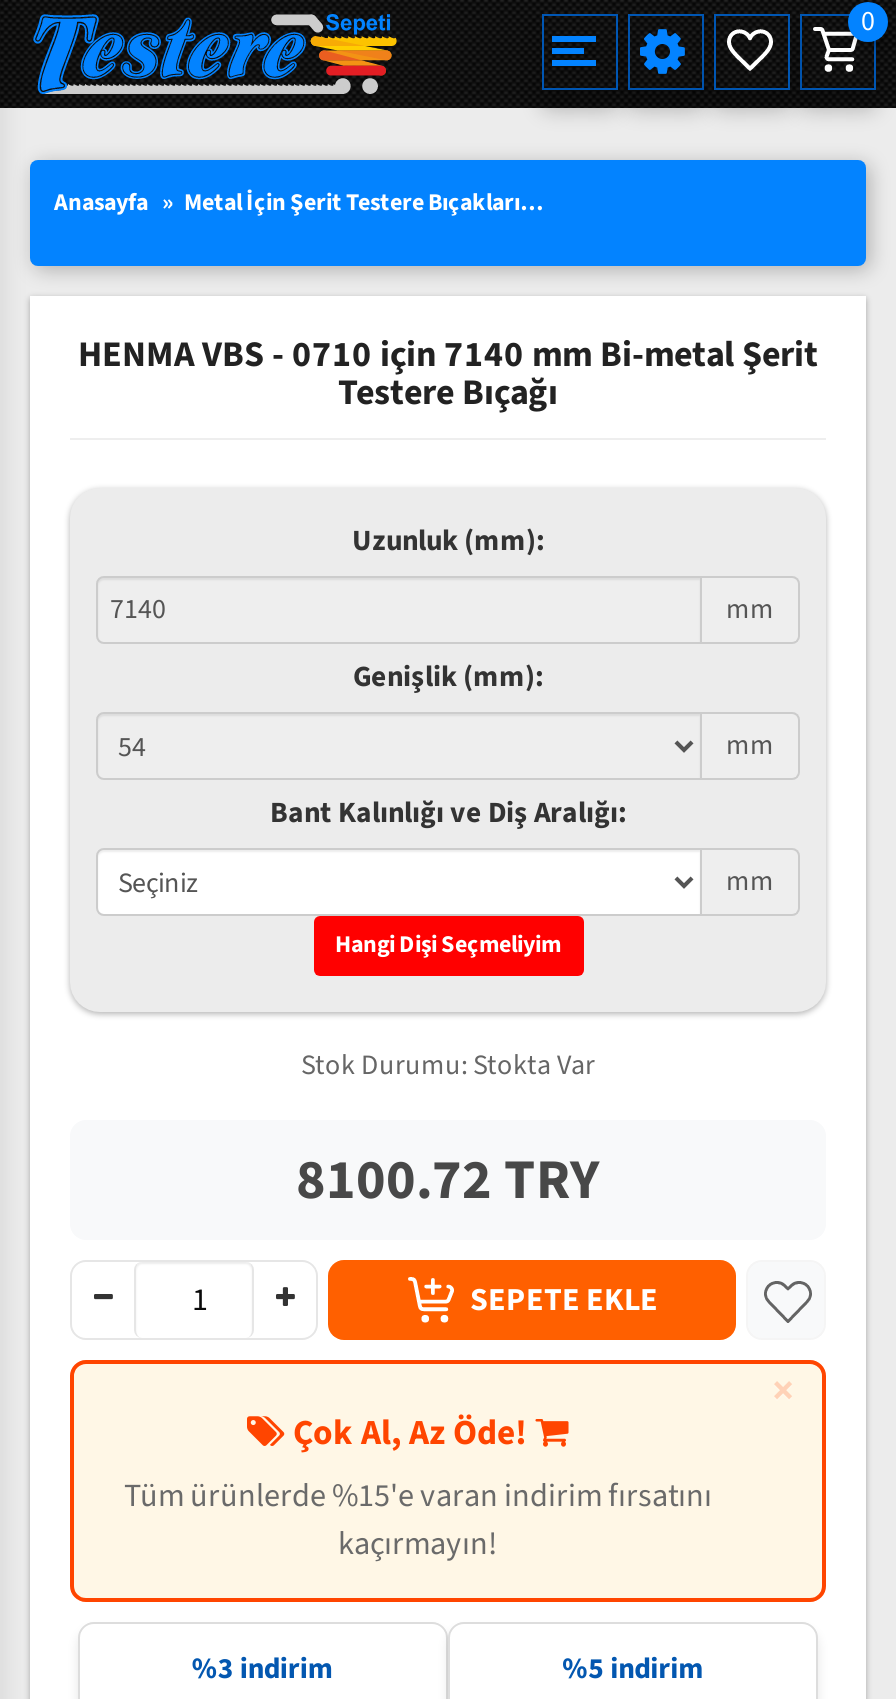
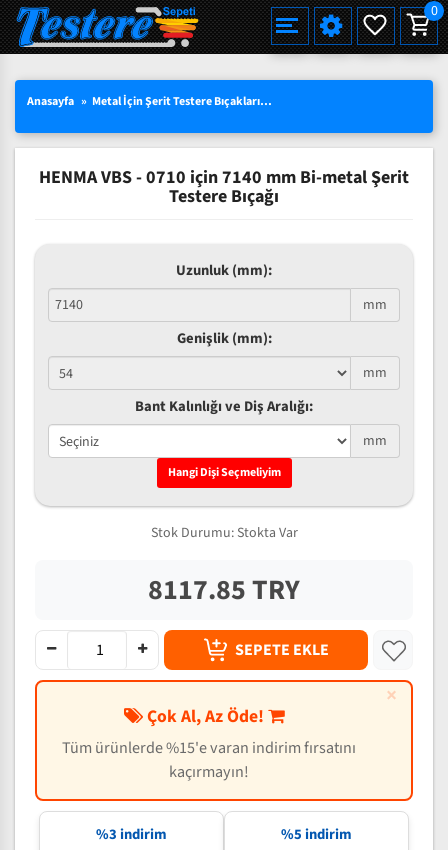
[296,1140,600,1220] 8100.72 TRY -> [148,570,300,610] 8117.85 TRY

